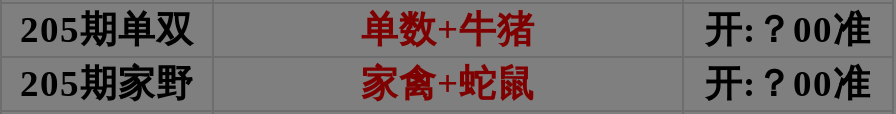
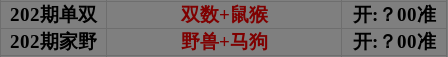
[20,9,194,51] 205期单双 -> [10,4,97,25] 202期单双
[361,9,535,51] 单数+牛猪 -> [180,4,267,25] 双数+鼠猴
[20,63,535,105] 205期家野 | 家禽+蛇鼠 -> [10,31,267,52] 202期家野 | 野兽+马狗

